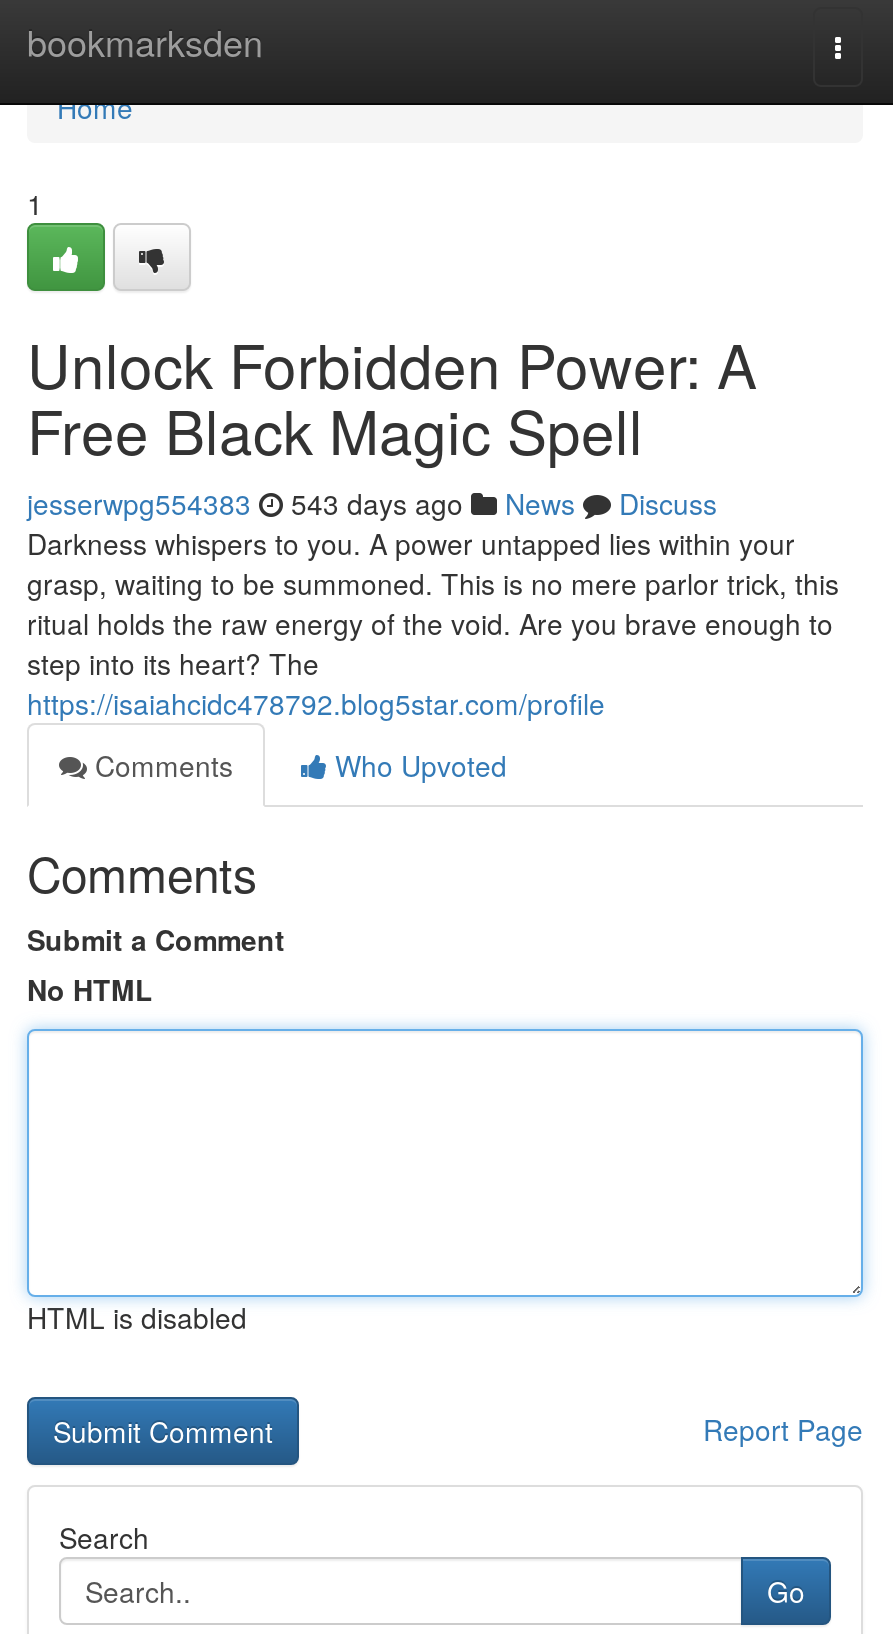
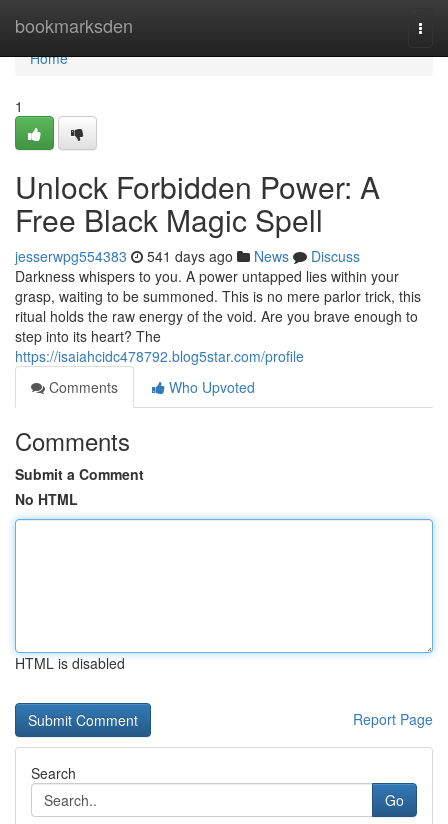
[27,483,717,523] jesserwpg554383 543 days ago News Discuss -> [15,246,360,266] jesserwpg554383 541 days ago News Discuss

